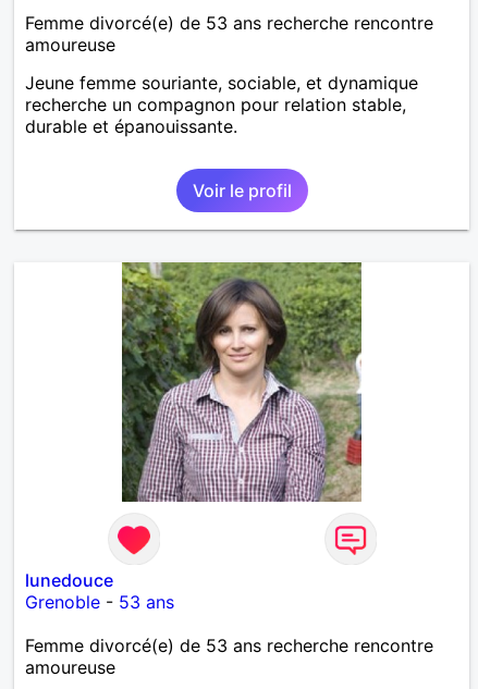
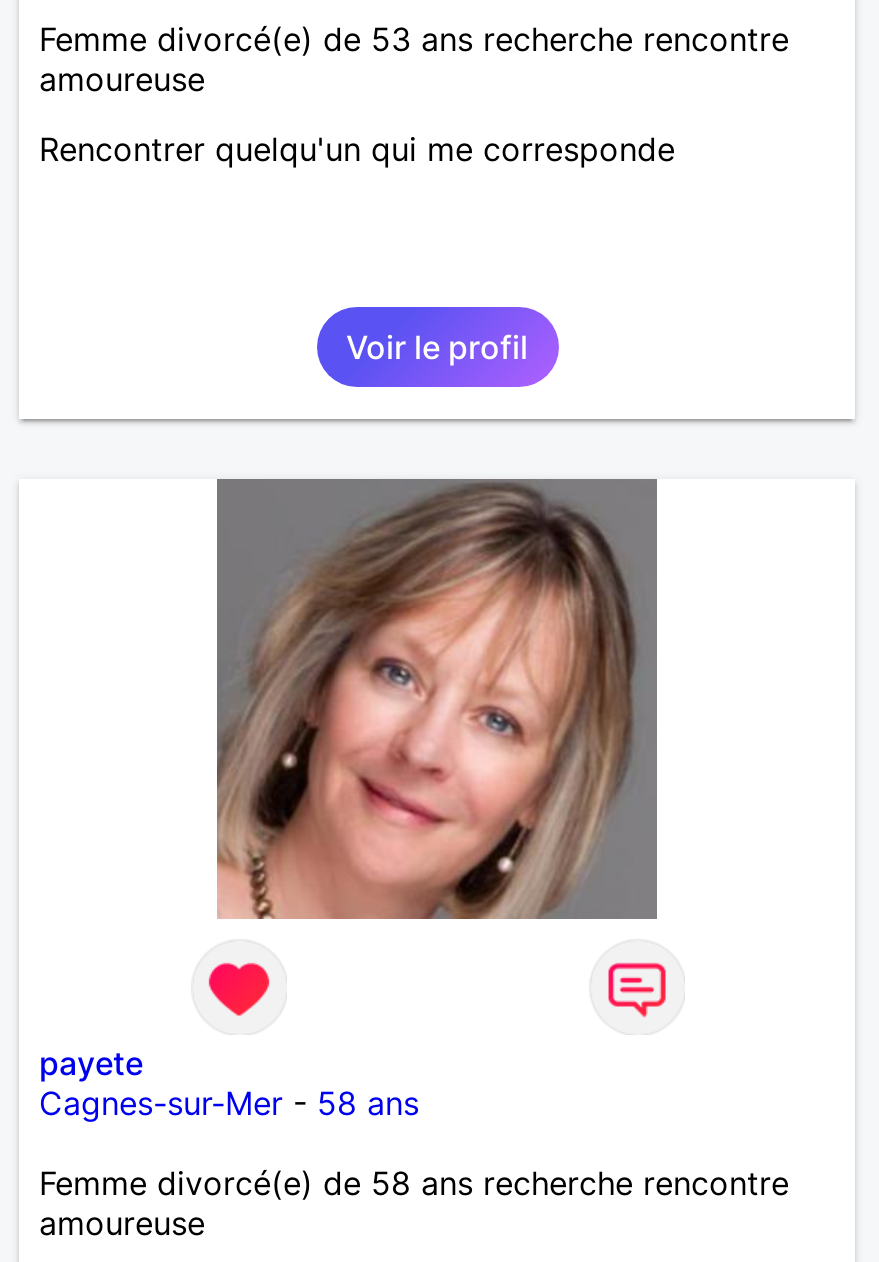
[25,72,418,137] Jeune femme souriante, sociable, et dynamique | recherche un compagnon pour relation stable, | durable et épanouissante. -> [39,129,675,169] Rencontrer quelqu'un qui me corresponde
[121,262,361,503] [image] -> [215,479,659,921] [image]
[25,569,174,613] lunedouce | Grenoble - 53 ans -> [39,1043,419,1123] payete | Cagnes-sur-Mer - 58 ans
[25,634,433,656] Femme divorcé(e) de 53 ans recherche rencontre -> [39,1163,789,1203] Femme divorcé(e) de 58 ans recherche rencontre

